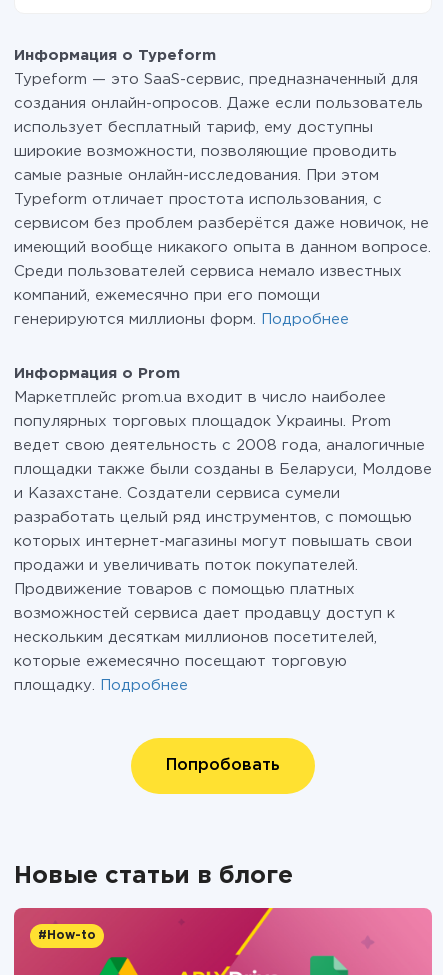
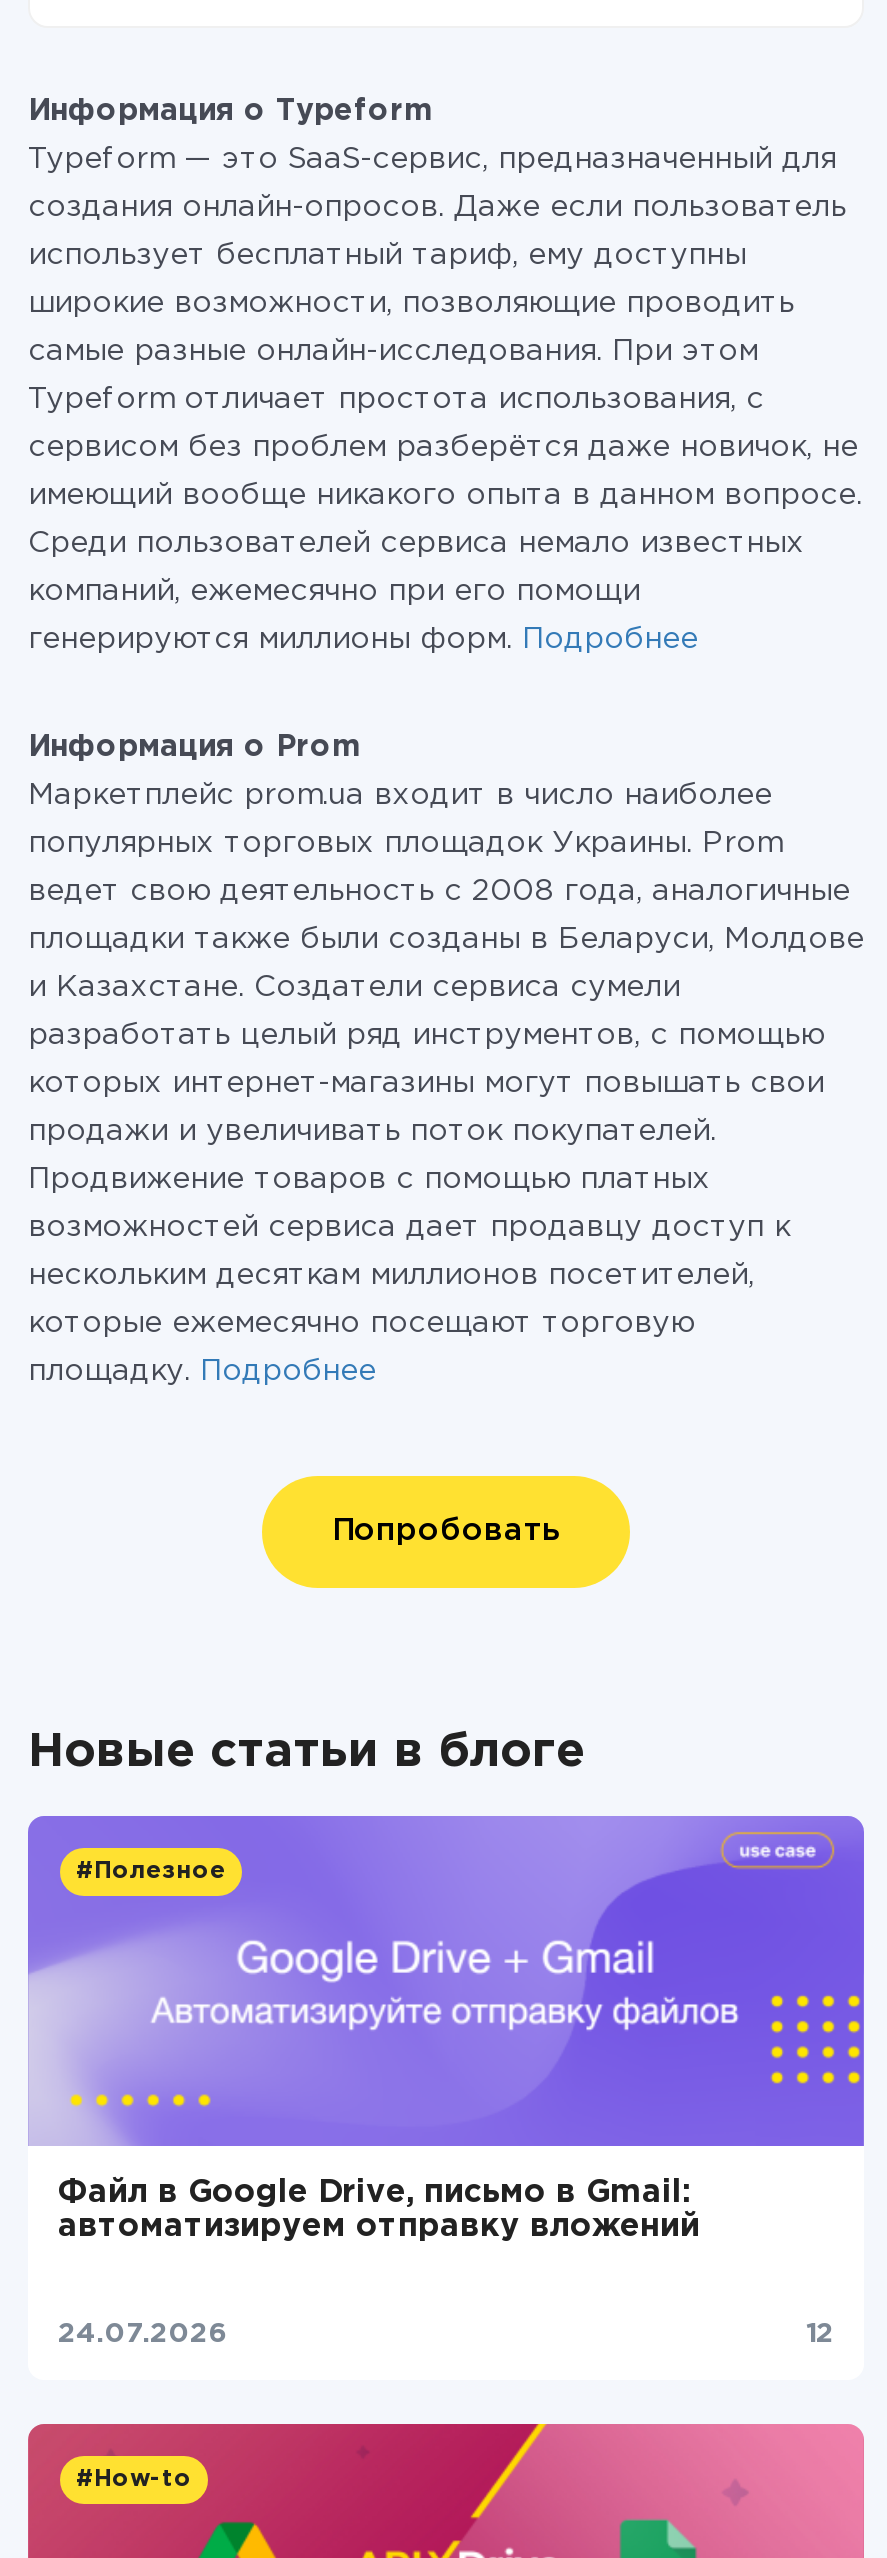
none -> [26,1814,866,2164] [image] | #Полезное
none -> [58,2178,700,2242] Файл в Google Drive, письмо в Gmail: | автоматизируем отправку вложений
none -> [58,2322,834,2346] 24.07.2026 | 12

